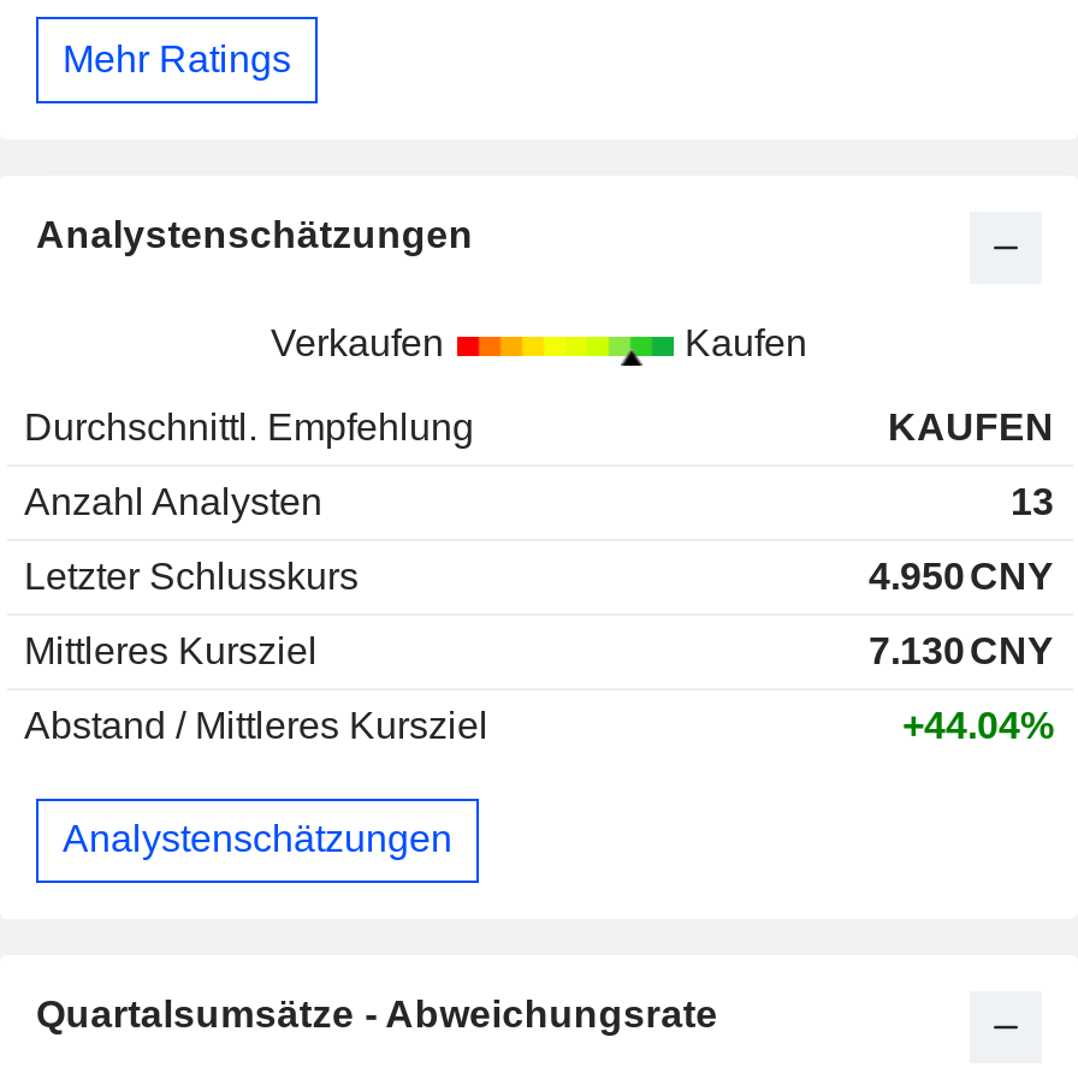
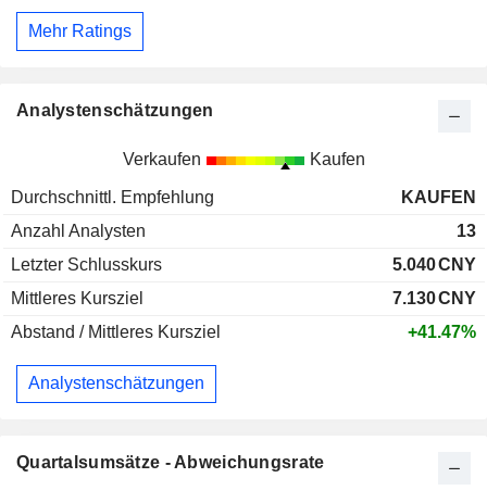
[869,555,1054,595] 4.950 CNY -> [392,255,476,273] 5.040 CNY
[902,704,1054,745] +44.04% -> [408,322,476,341] +41.47%

